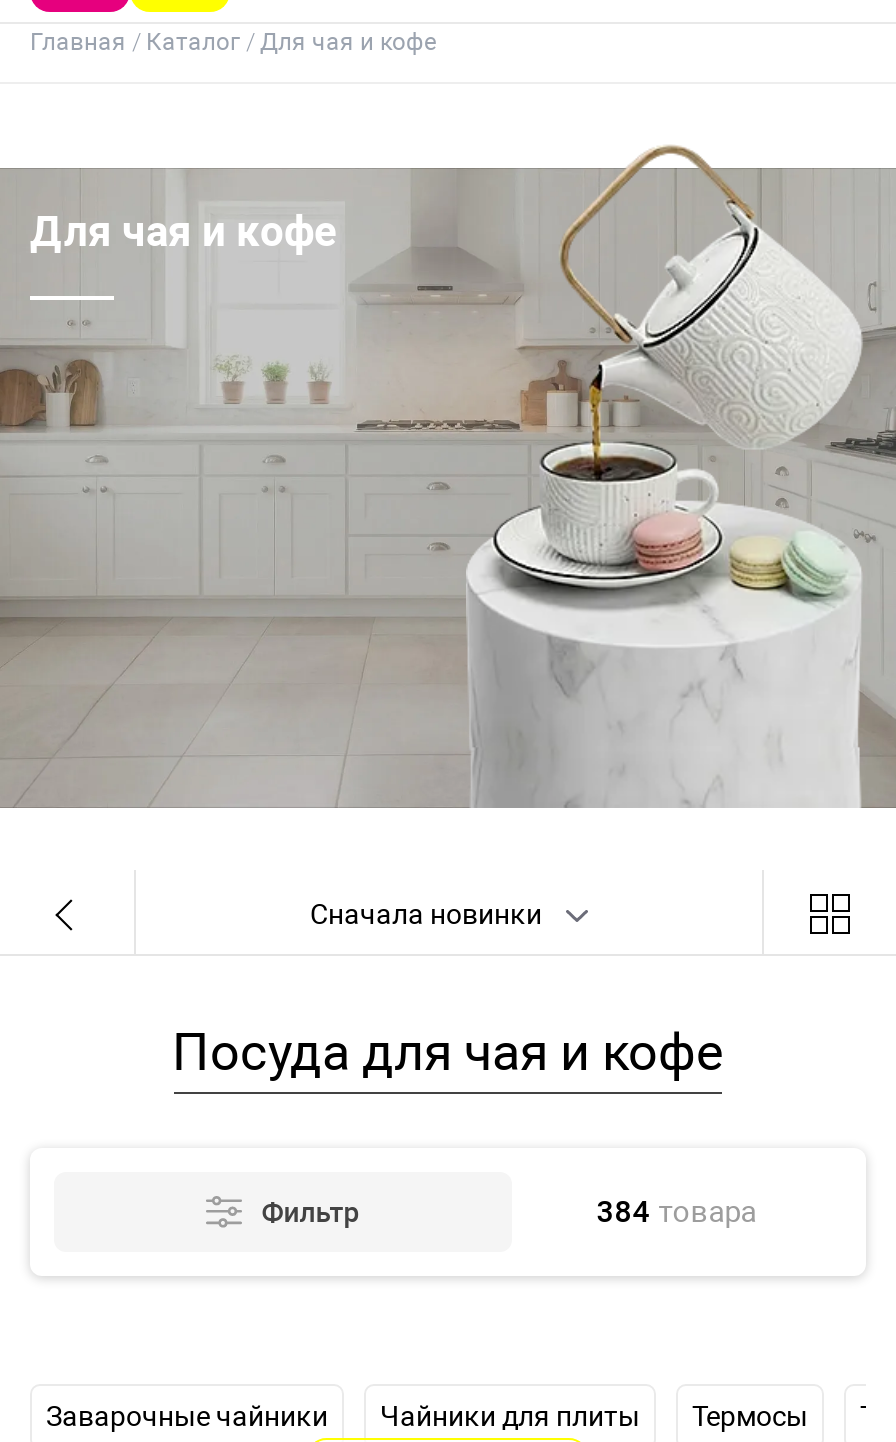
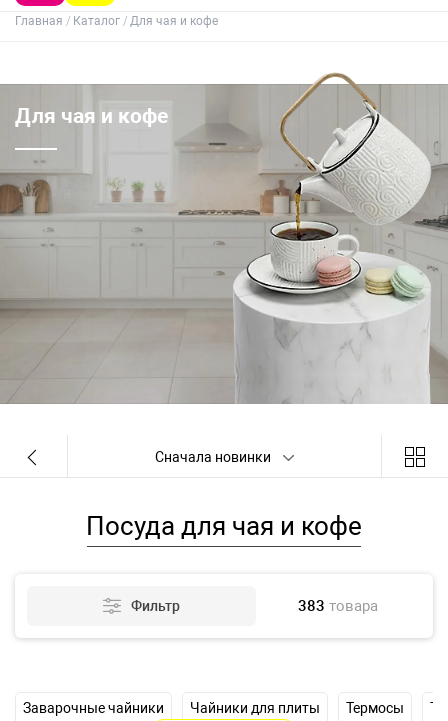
[596,1195,756,1231] 384 товара -> [298,597,378,615] 383 товара

